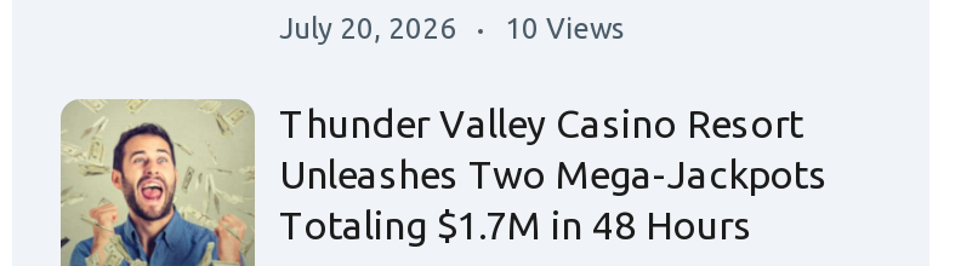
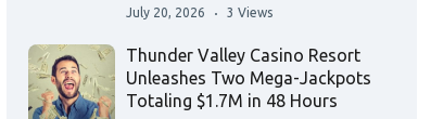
[279,12,624,44] July 20, 2026 10 Views -> [126,6,272,20] July 20, 2026 3 Views

